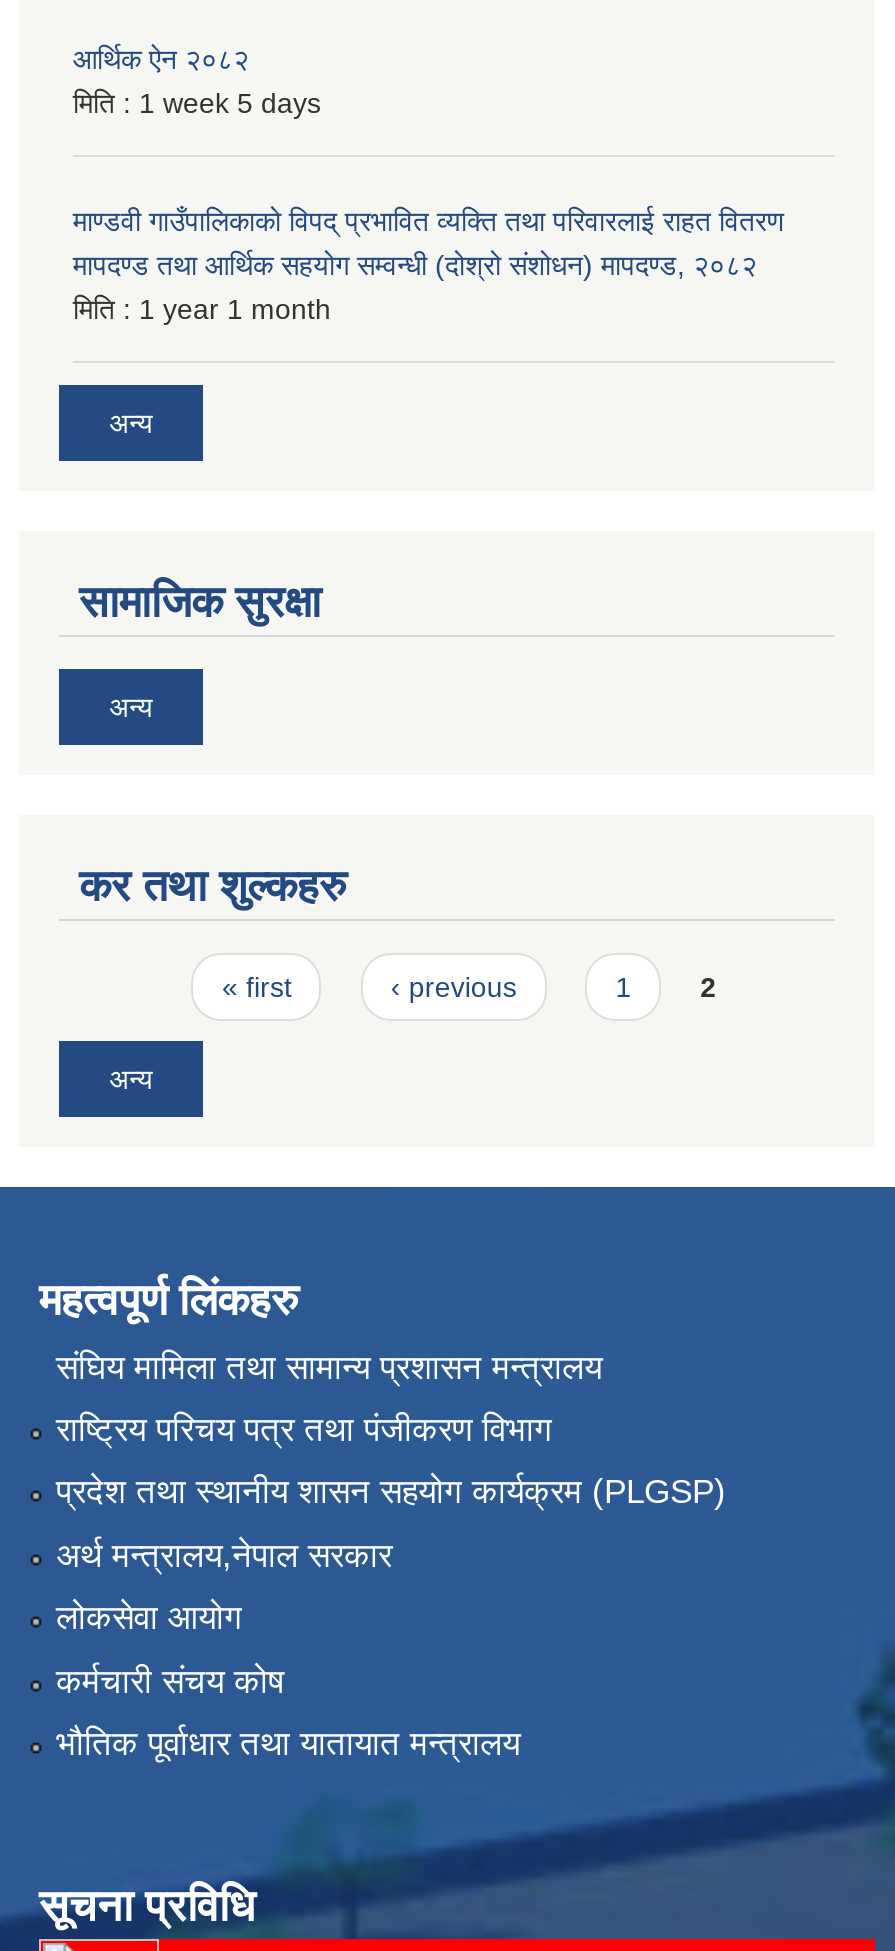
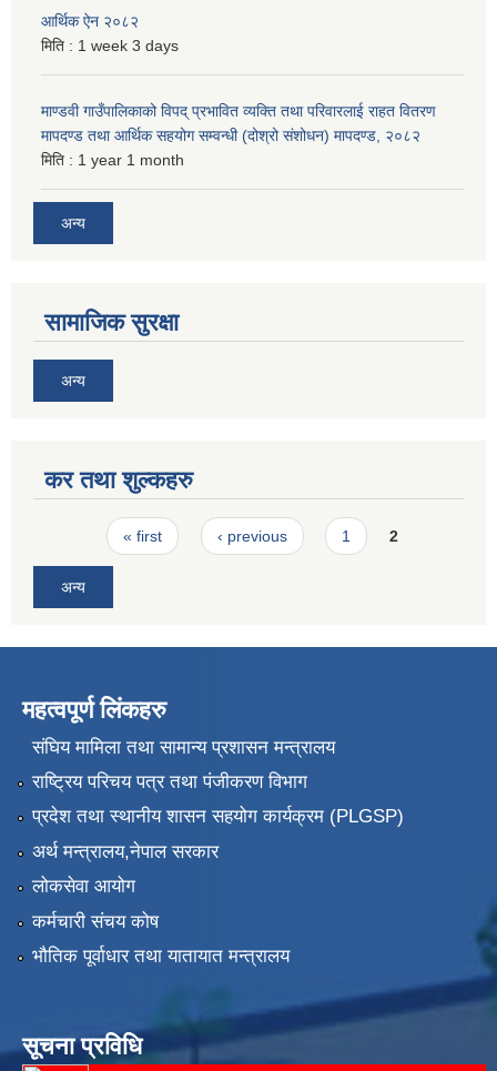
[73,88,321,120] मिति : 1 week 5 days -> [41,37,179,55] मिति : 1 week 3 days

